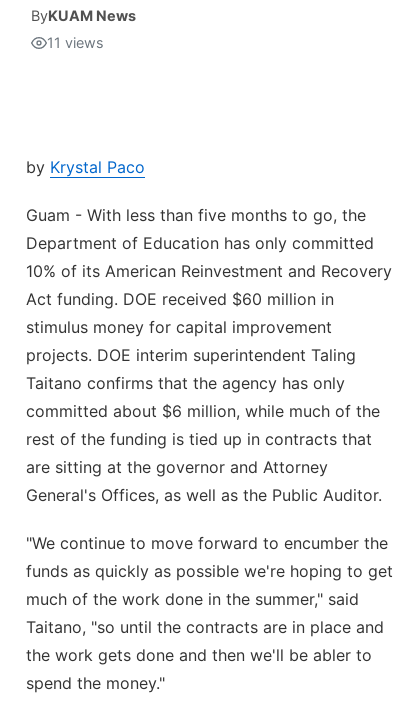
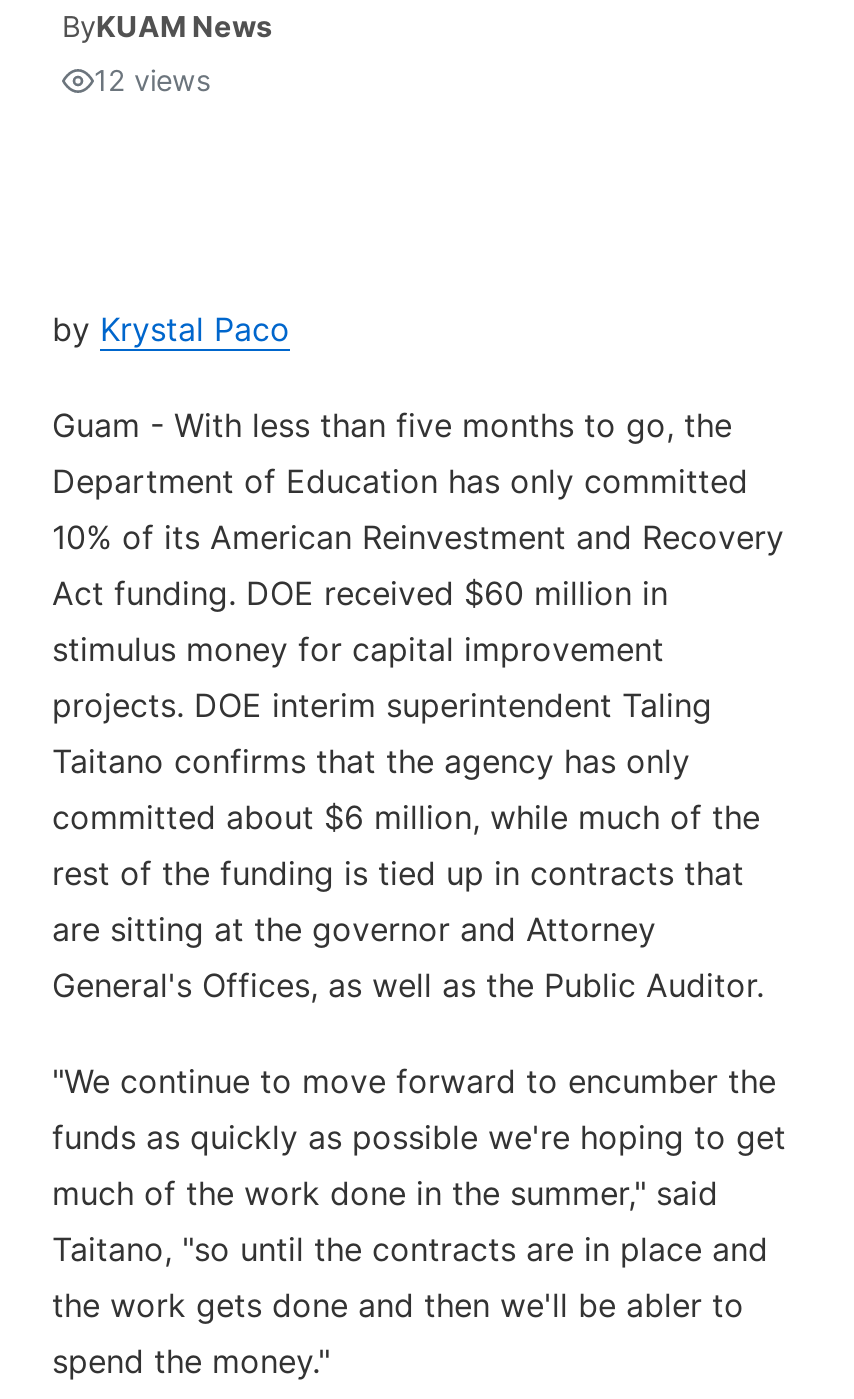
[47,34,104,51] 11 views -> [94,63,212,97] 12 views

